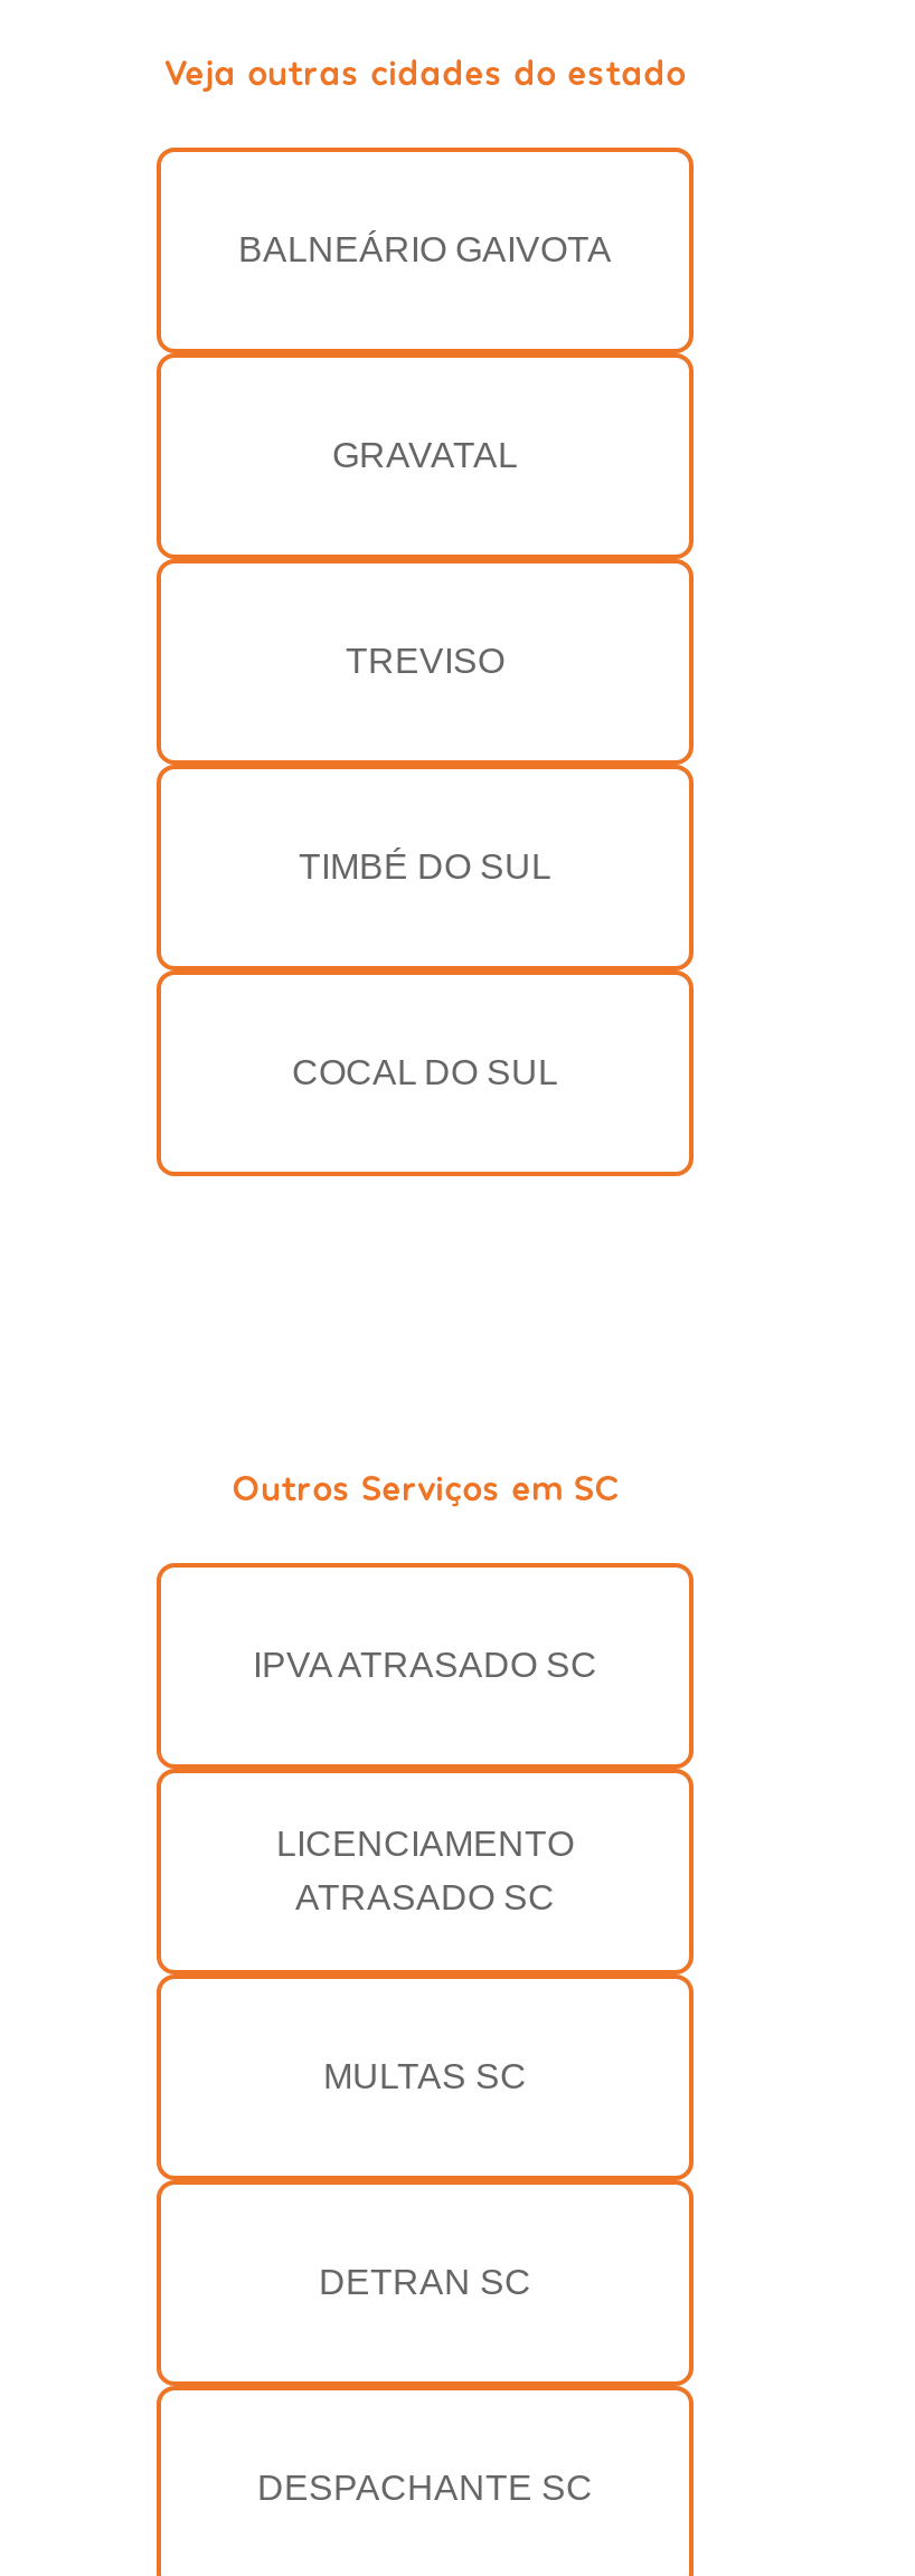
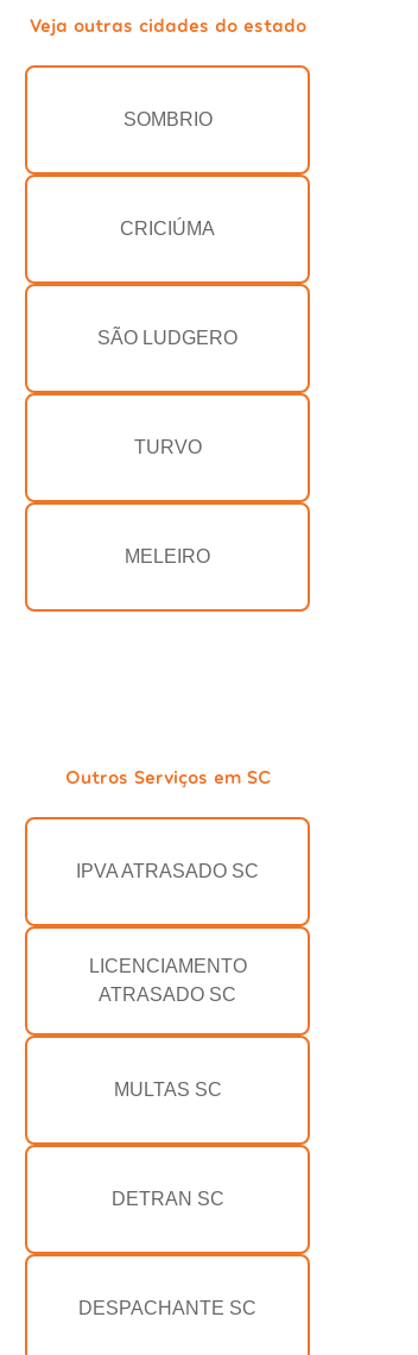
[238,231,612,269] BALNEÁRIO GAIVOTA -> [123,109,212,130] SOMBRIO
[332,436,518,475] GRAVATAL -> [120,219,215,239] CRICIÚMA
[346,642,504,680] TREVISO -> [97,328,237,348] SÃO LUDGERO
[299,848,551,886] TIMBÉ DO SUL -> [134,437,201,457] TURVO
[292,1054,558,1092] COCAL DO SUL -> [125,547,210,567] MELEIRO

